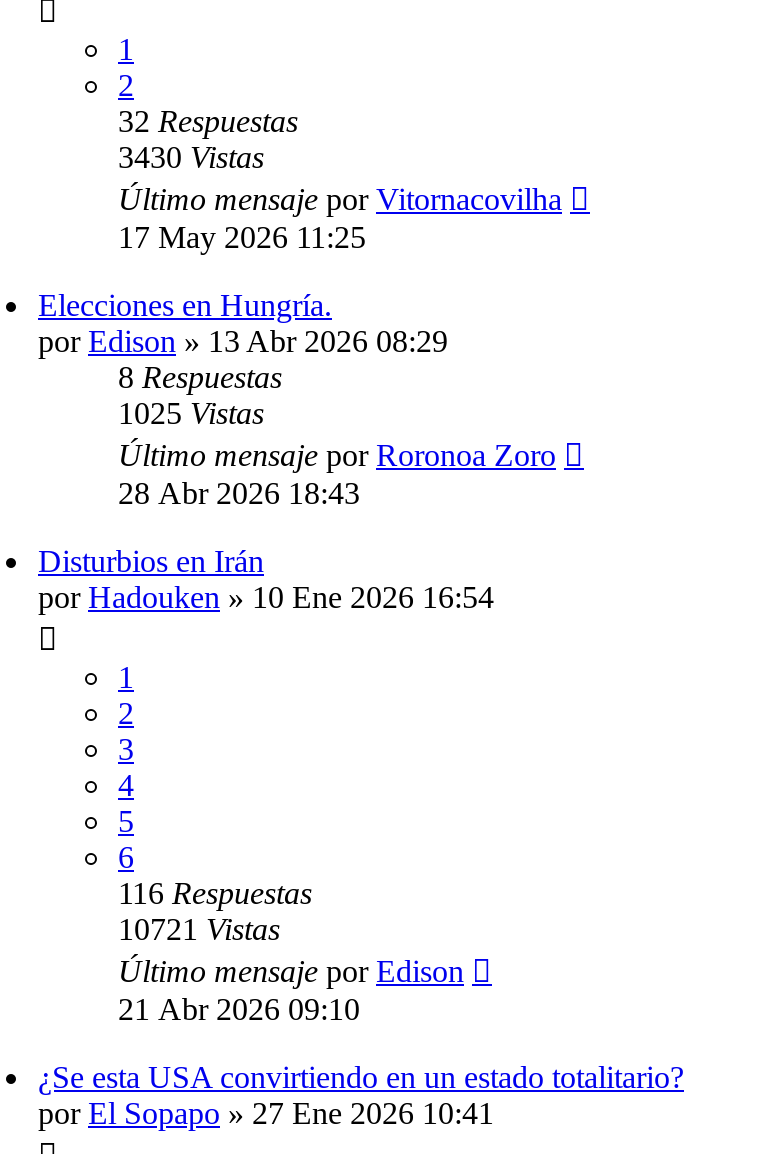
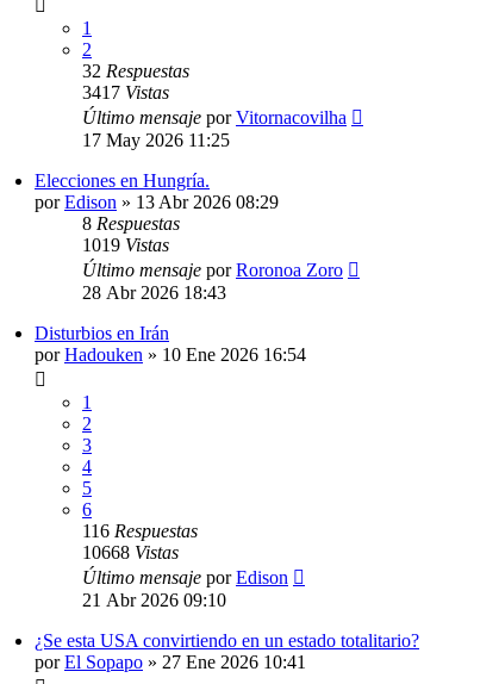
[118,140,264,174] 3430 Vistas -> [82,82,169,102] 3417 Vistas
[118,396,264,430] 1025Vistas -> [82,235,169,255] 1019Vistas
[118,912,280,946] 10721 Vistas -> [82,542,179,562] 10668 Vistas

